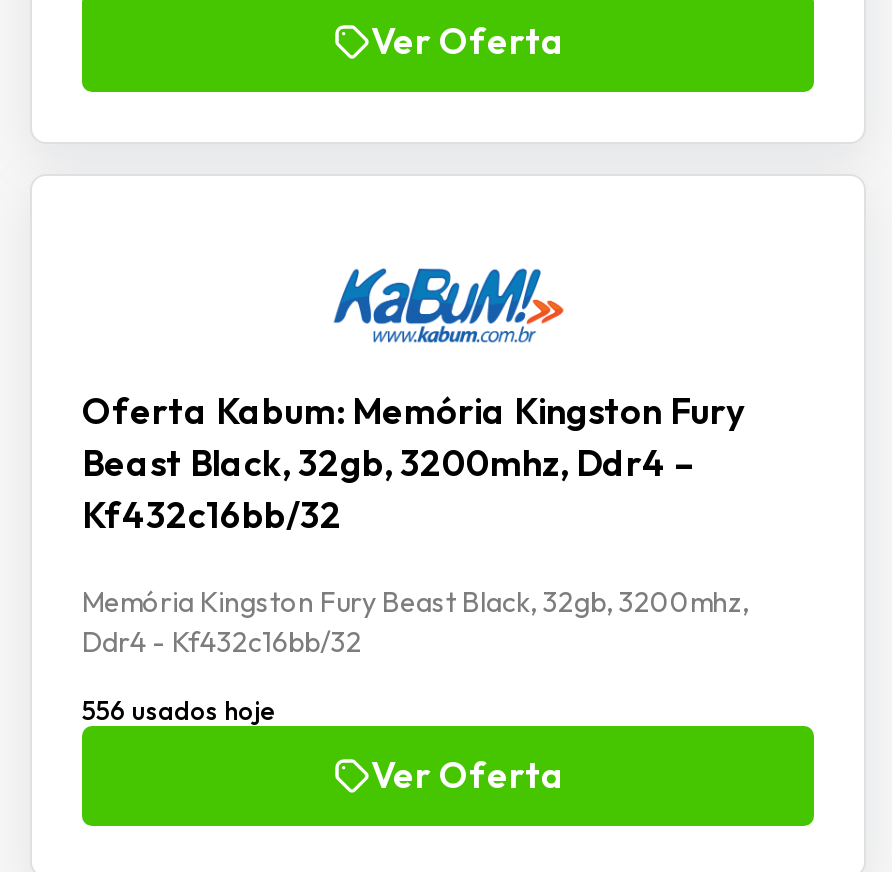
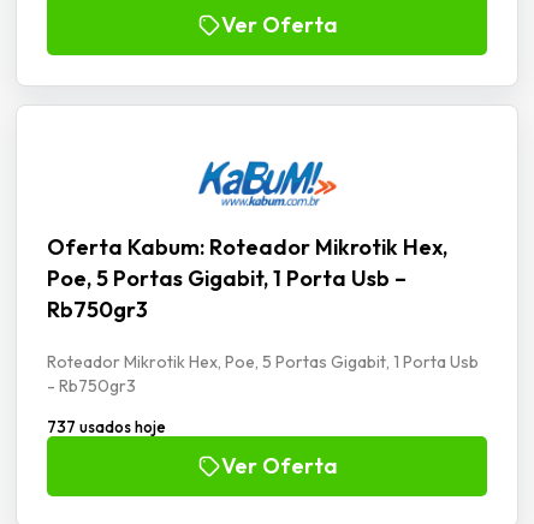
[82,387,744,537] Oferta Kabum: Memória Kingston Fury | Beast Black, 32gb, 3200mhz, Ddr4 – | Kf432c16bb/32 -> [47,233,447,323] Oferta Kabum: Roteador Mikrotik Hex, | Poe, 5 Portas Gigabit, 1 Porta Usb – | Rb750gr3
[82,583,748,659] Memória Kingston Fury Beast Black, 32gb, 3200mhz, | Ddr4 - Kf432c16bb/32 -> [47,351,479,396] Roteador Mikrotik Hex, Poe, 5 Portas Gigabit, 1 Porta Usb | - Rb750gr3
[82,693,276,725] 556 usados hoje -> [47,417,166,436] 737 usados hoje

